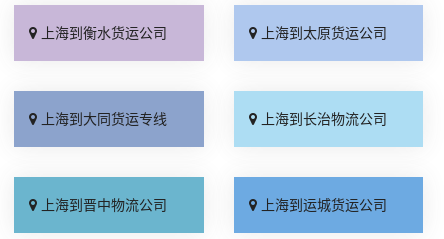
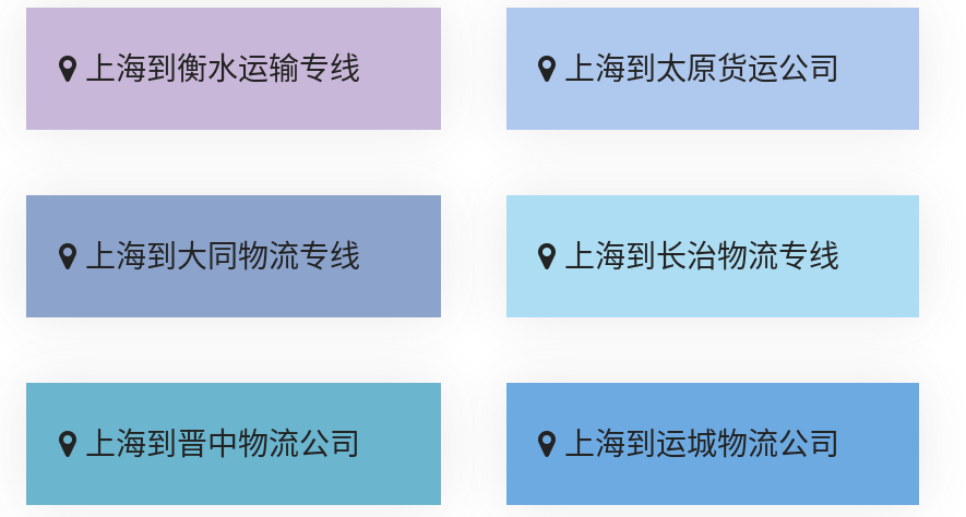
[41,25,167,41] 上海到衡水货运公司 -> [85,51,360,86] 上海到衡水运输专线
[41,111,167,127] 上海到大同货运专线 -> [85,239,360,274] 上海到大同物流专线
[260,111,386,127] 上海到长治物流公司 -> [564,239,839,274] 上海到长治物流专线
[260,197,386,213] 上海到运城货运公司 -> [564,426,839,461] 上海到运城物流公司

